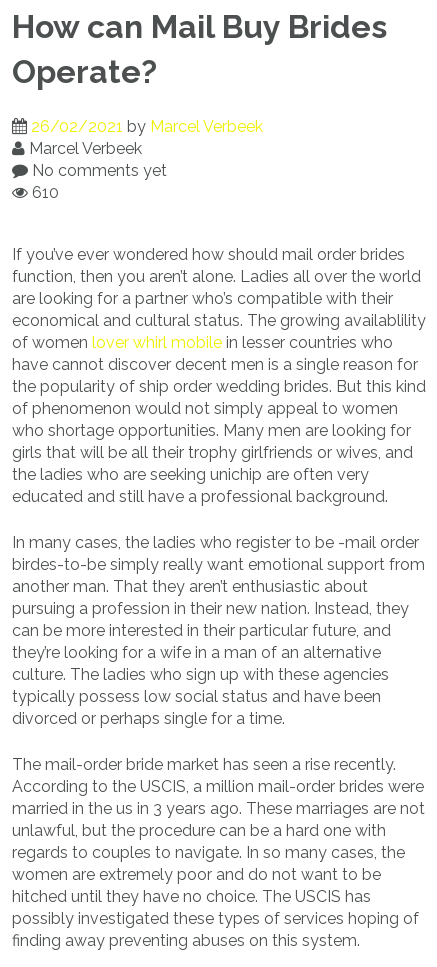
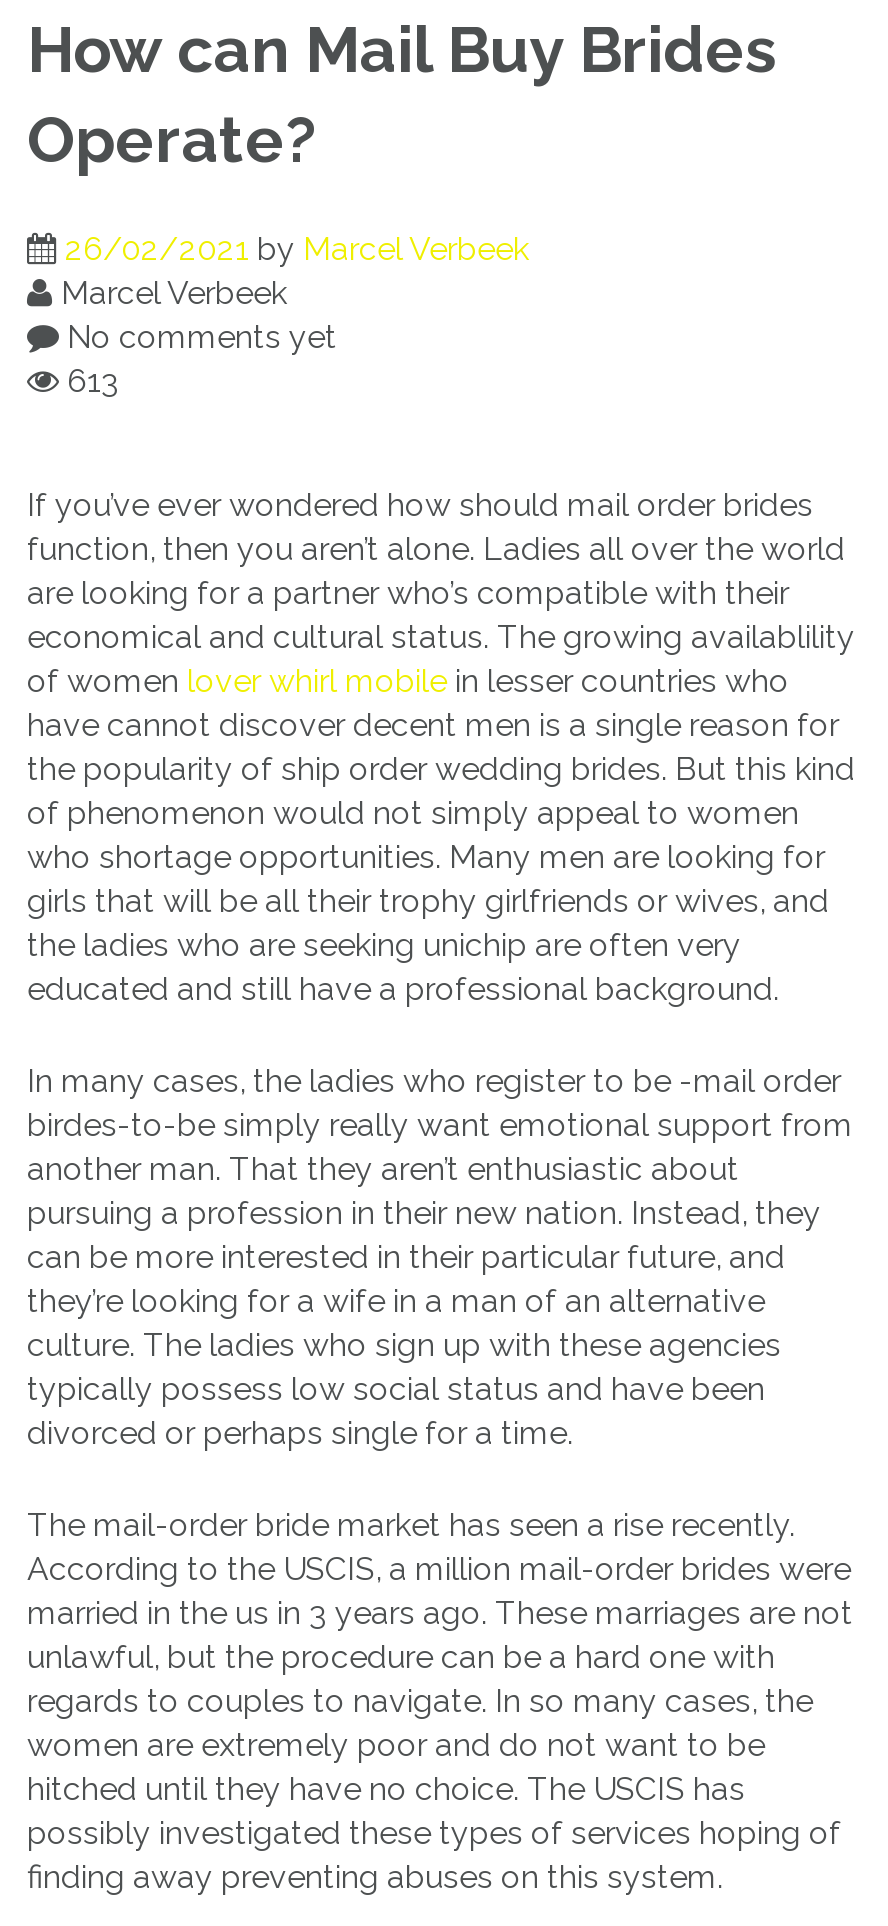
[28,183,59,202] 610 -> [59,362,119,400] 613

